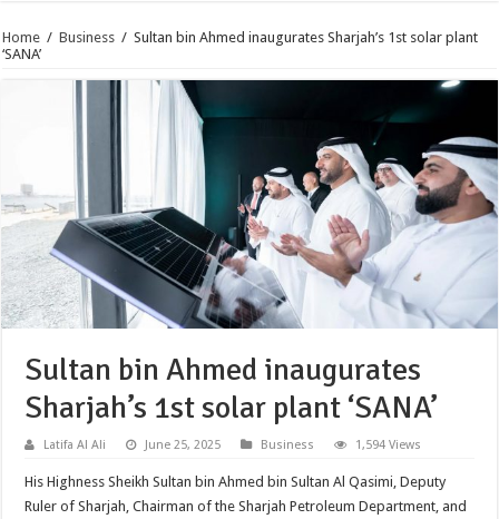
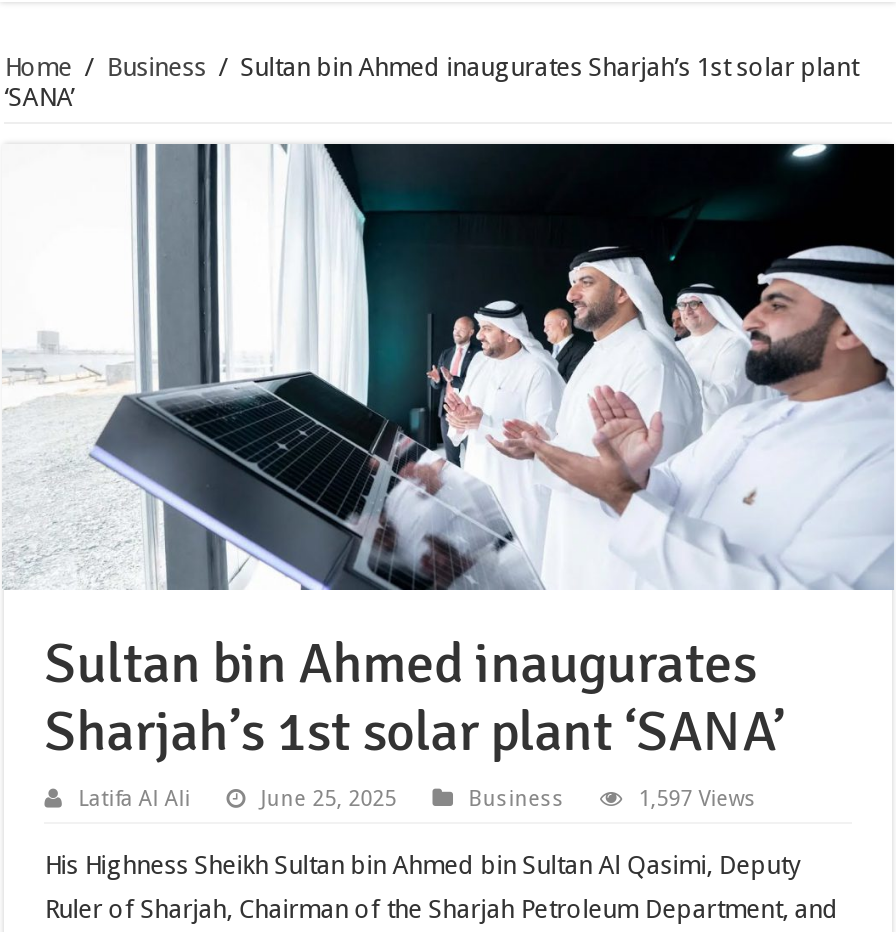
[356,438,421,452] 1,594 Views -> [638,786,756,812] 1,597 Views

